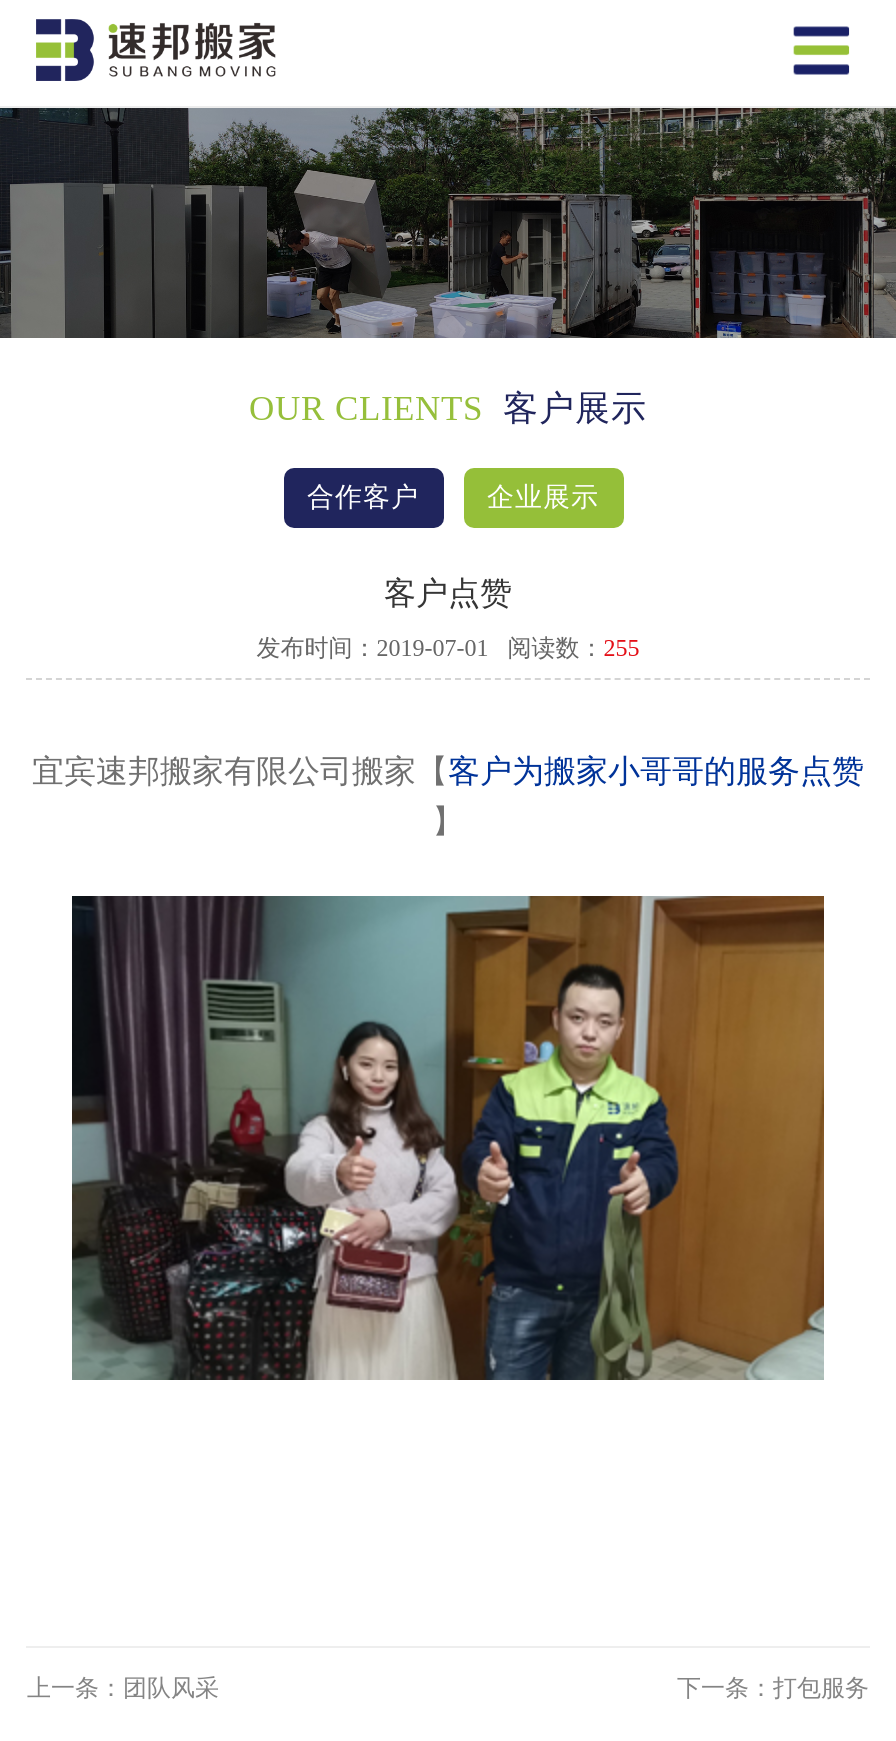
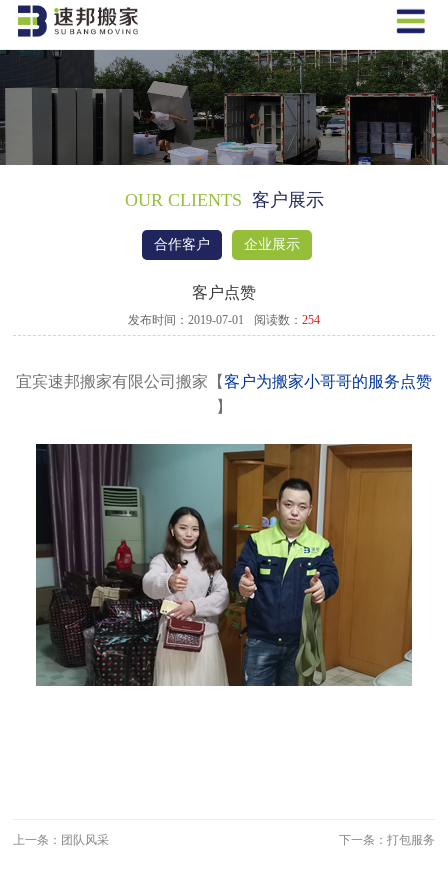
[256,634,640,662] 发布时间：2019-07-01 阅读数：255 -> [128,313,320,327] 发布时间：2019-07-01 阅读数：254

